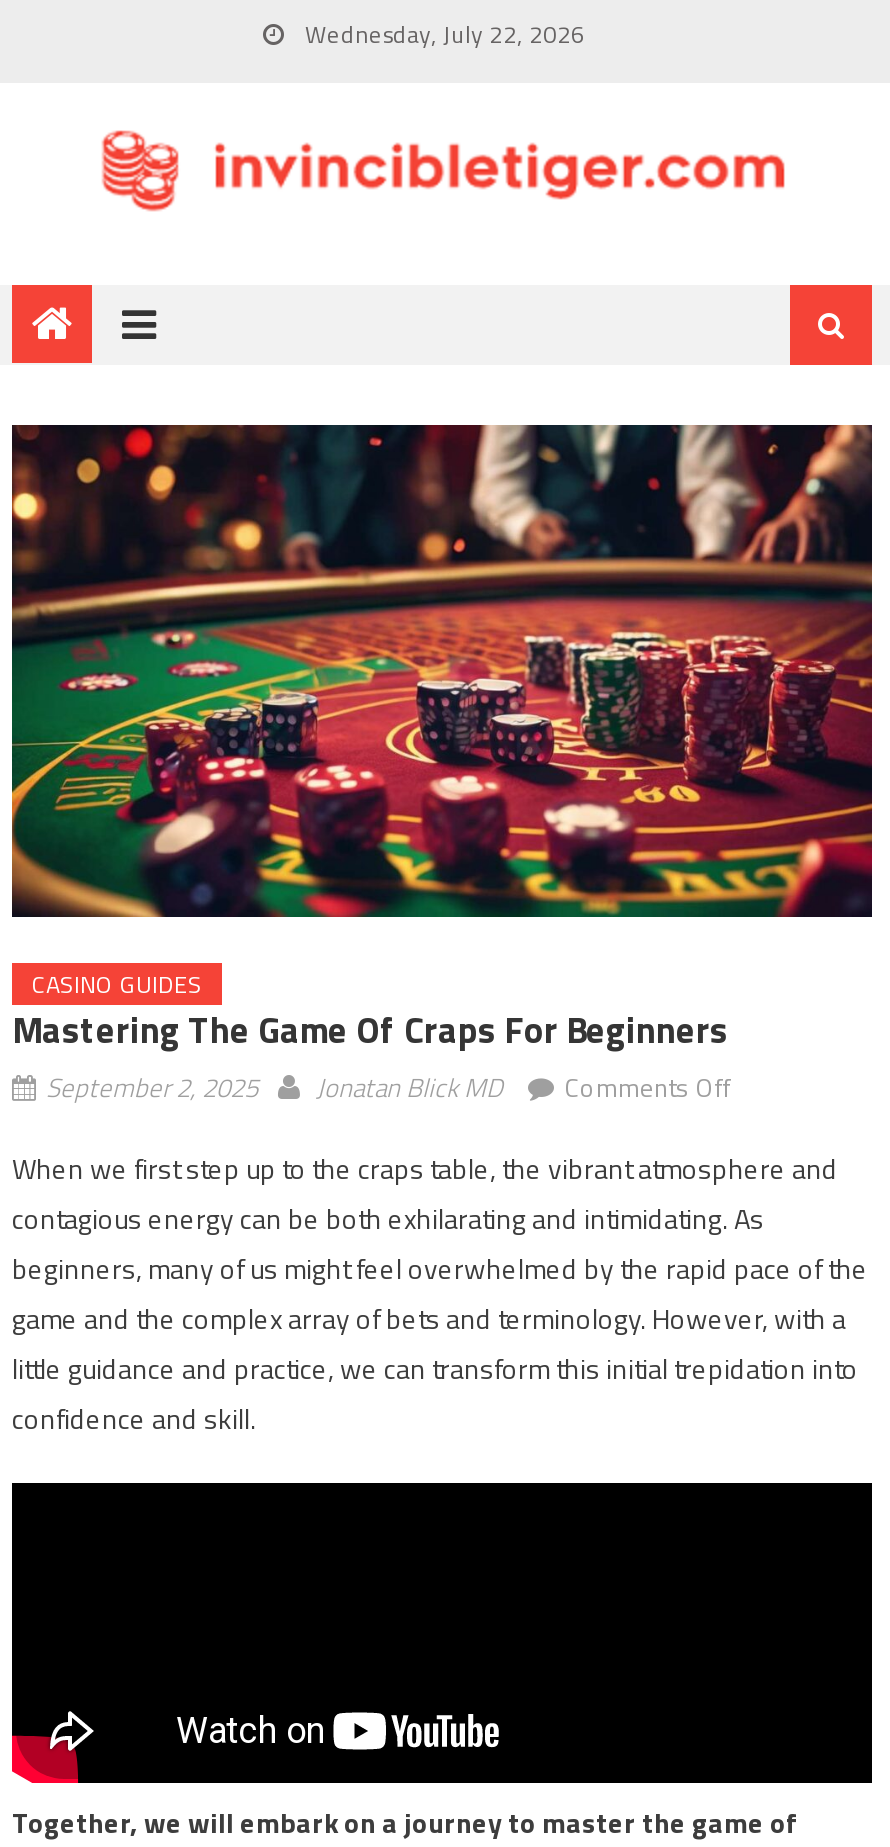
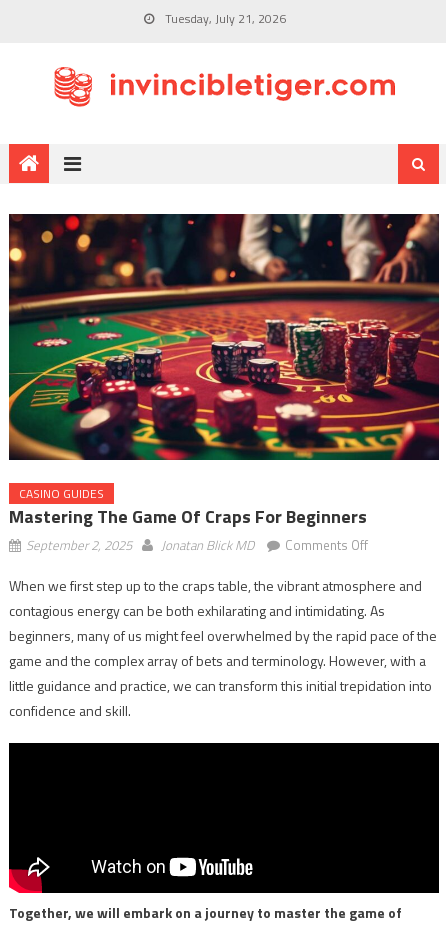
[299,15,585,53] Wednesday, July 22, 2026 -> [162,9,286,28] Tuesday, July 21, 2026

